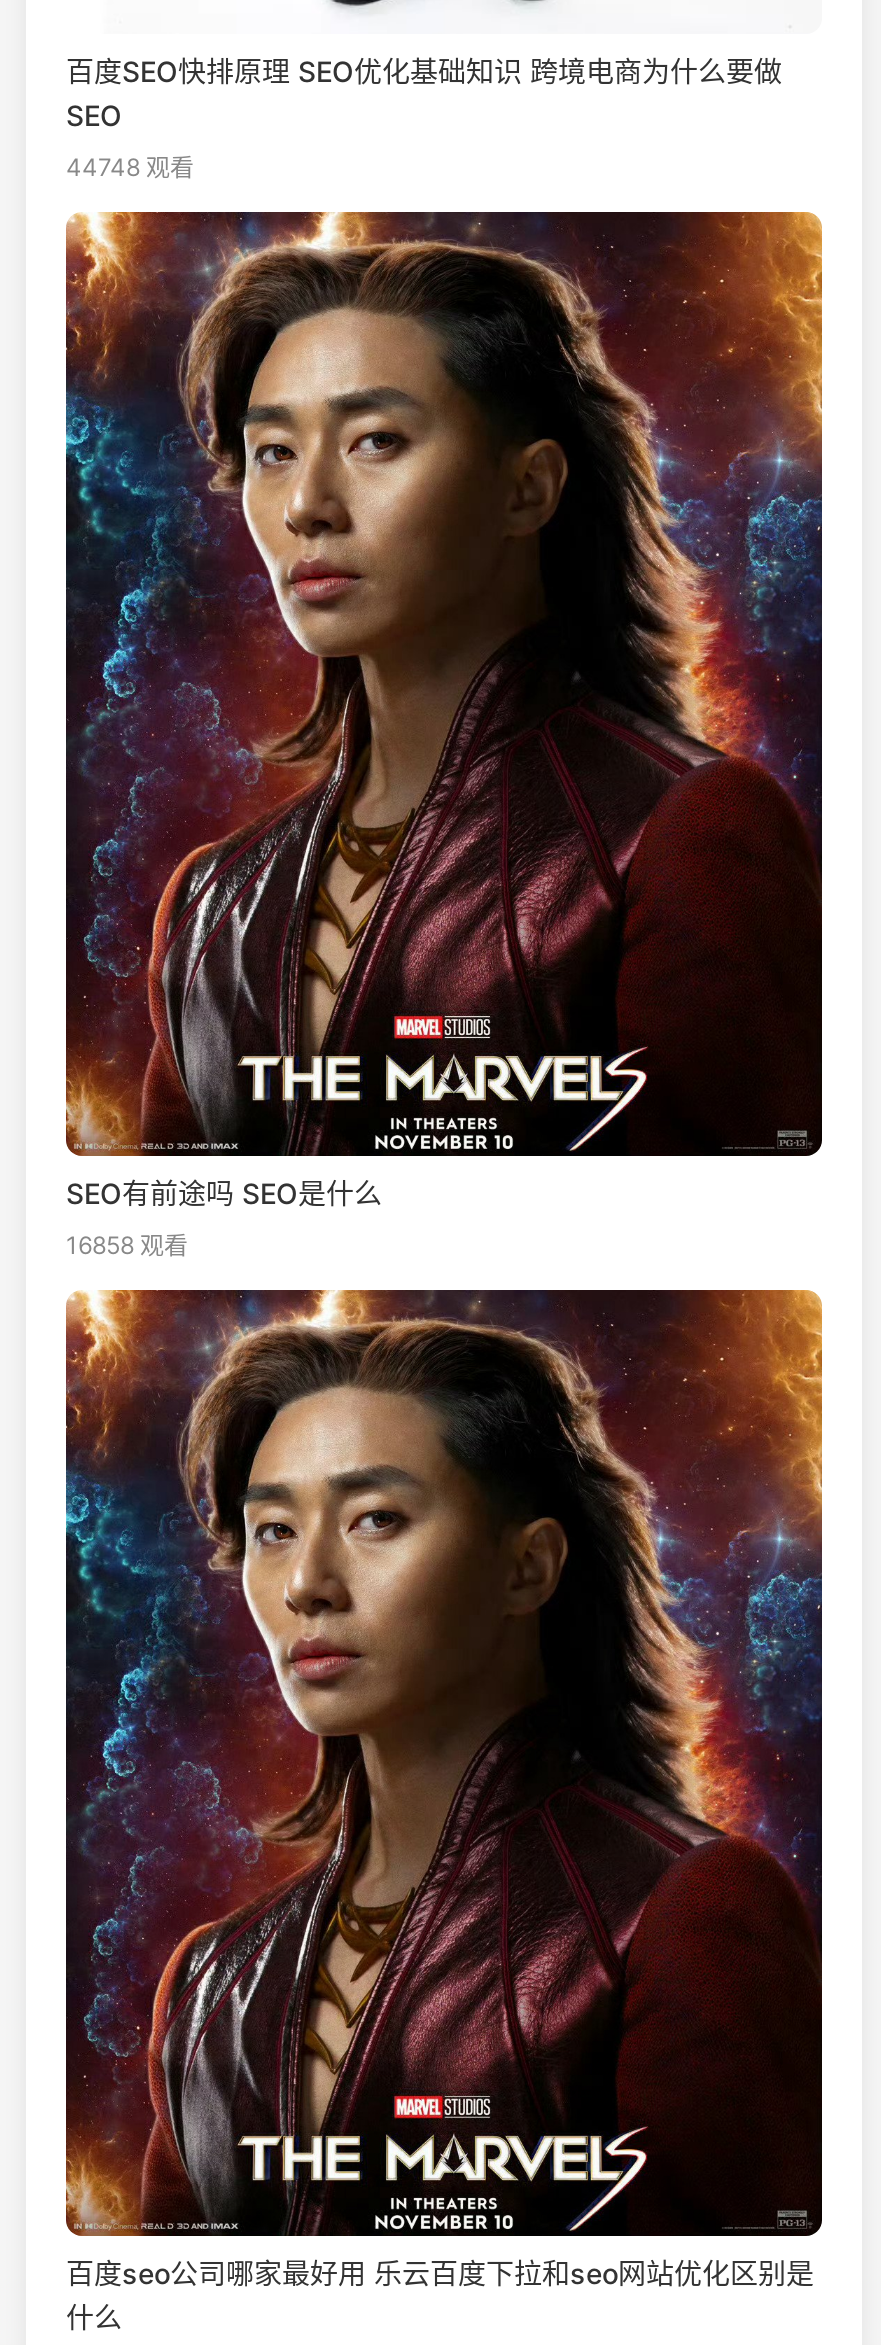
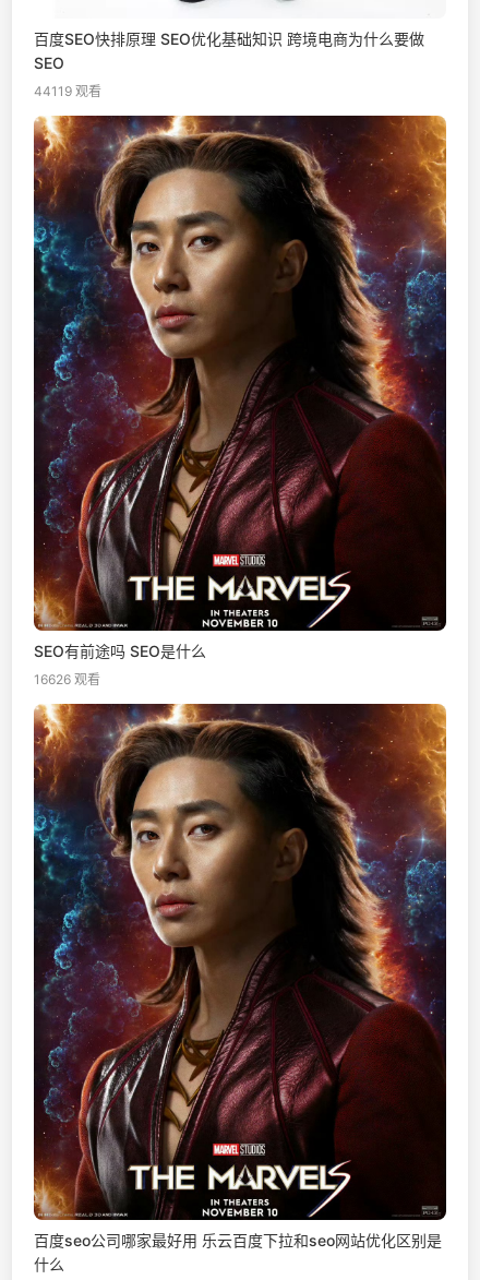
[66,155,194,179] 44748 观看 -> [34,85,101,98] 44119 观看
[66,1234,188,1258] 16858 观看 -> [34,673,100,686] 16626 观看

